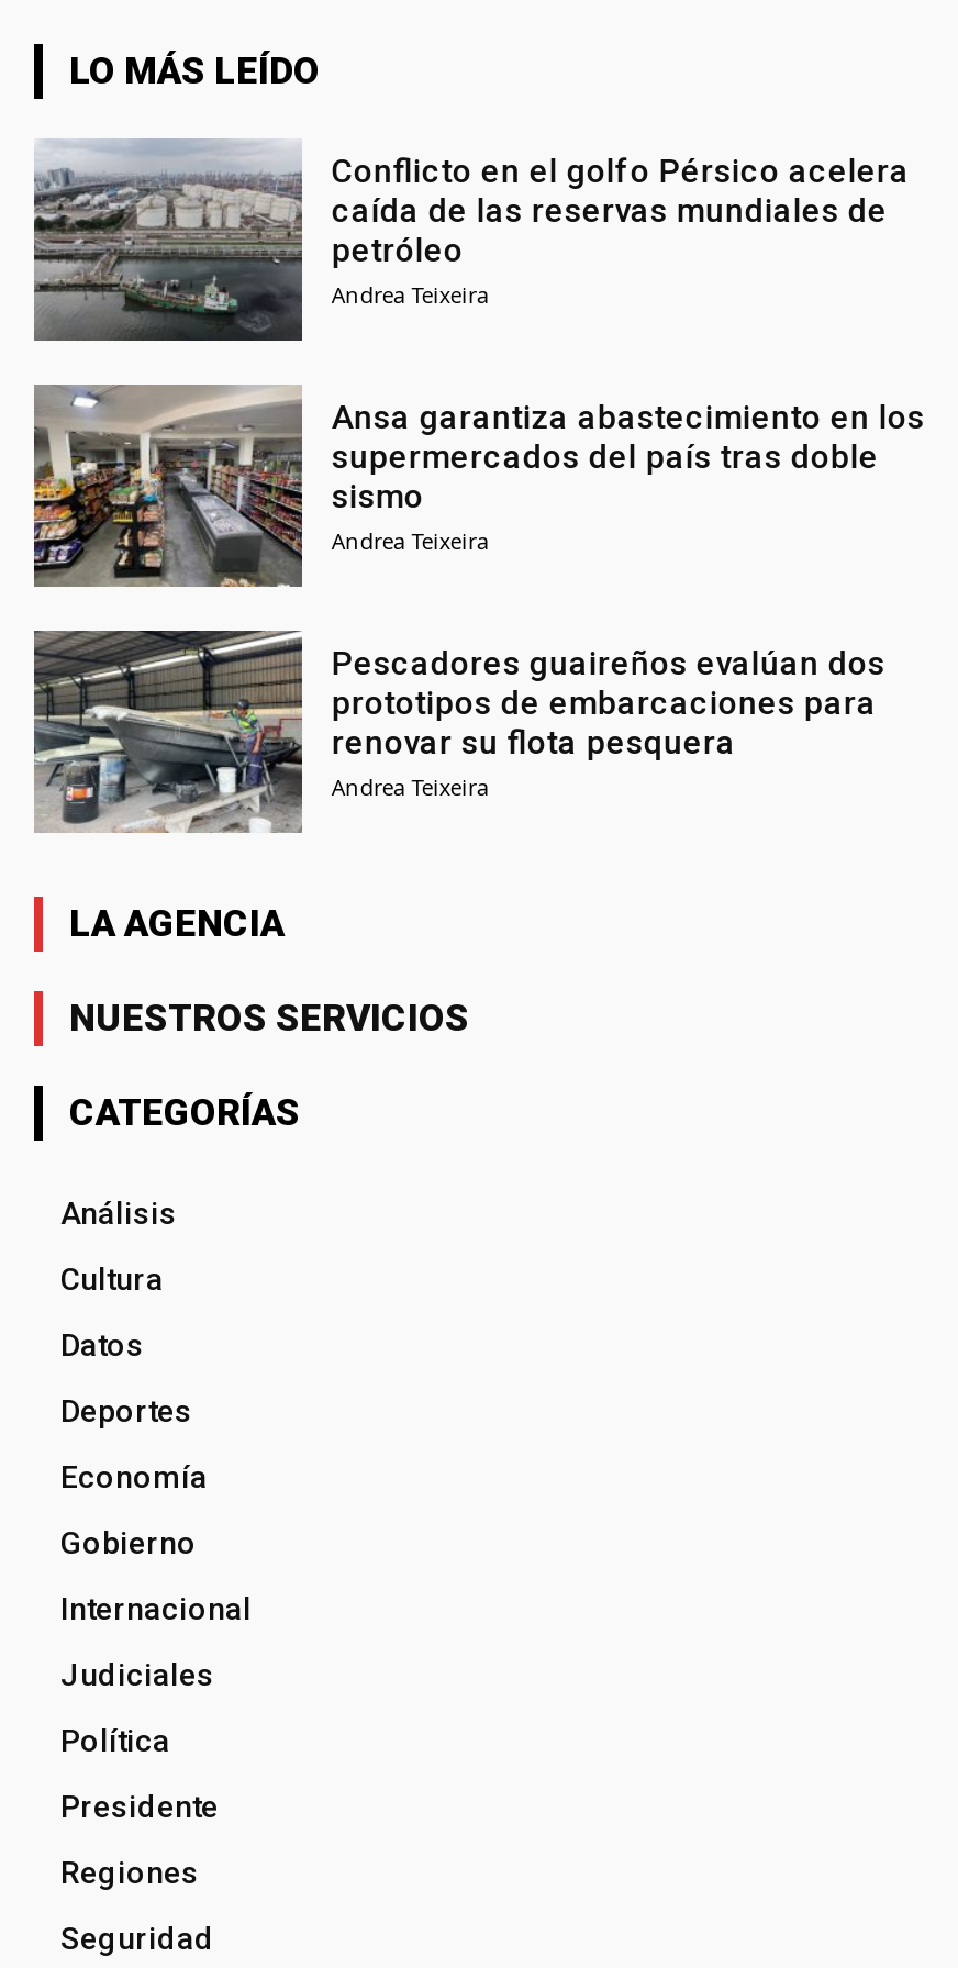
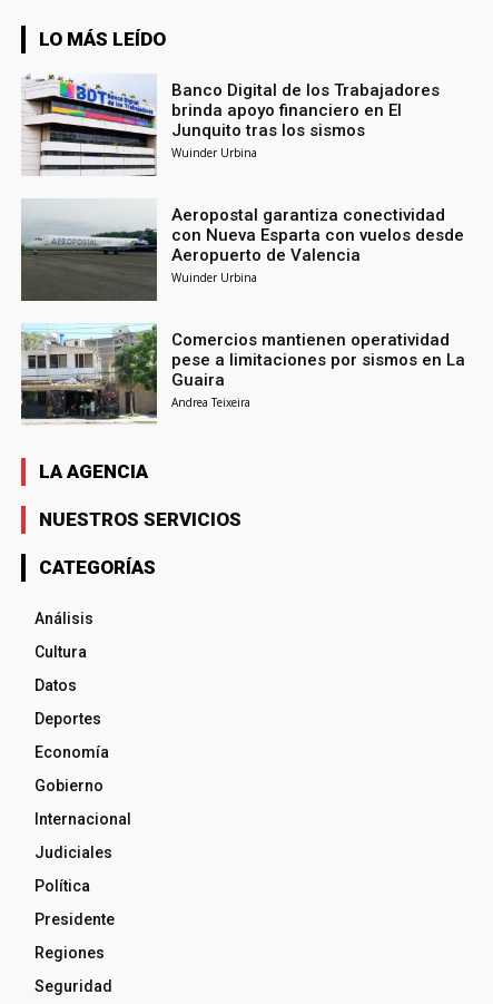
[32,138,909,343] [image] | Conflicto en el golfo Pérsico acelera | caída de las reservas mundiales de | petróleo | Andrea Teixeira -> [21,75,440,176] [image] | Banco Digital de los Trabajadores | brinda apoyo financiero en El | Junquito tras los sismos | Wuinder Urbina
[32,385,925,589] [image] | Ansa garantiza abastecimiento en los | supermercados del país tras doble | sismo | Andrea Teixeira -> [20,199,465,302] [image] | Aeropostal garantiza conectividad | con Nueva Esparta con vuelos desde | Aeropuerto de Valencia | Wuinder Urbina
[32,629,885,833] [image] | Pescadores guaireños evalúan dos | prototipos de embarcaciones para | renovar su flota pesquera -> [21,323,466,425] [image] | Comercios mantienen operatividad | pese a limitaciones por sismos en La | Guaira

